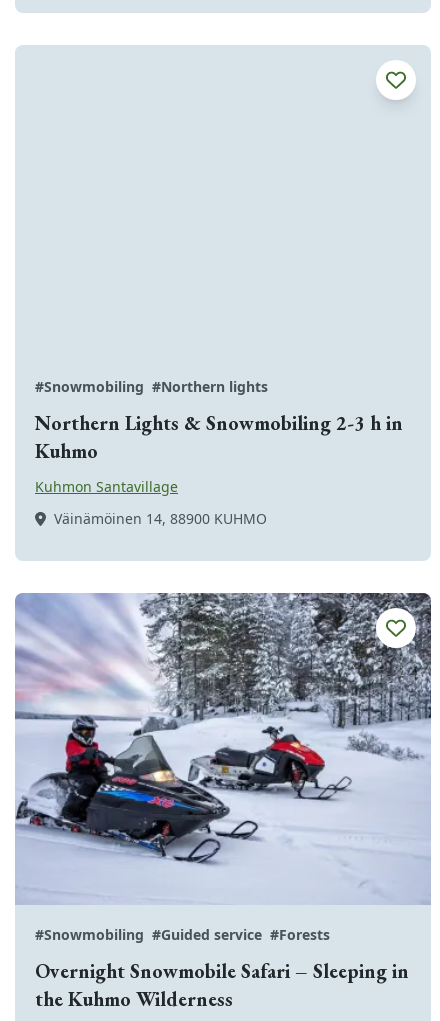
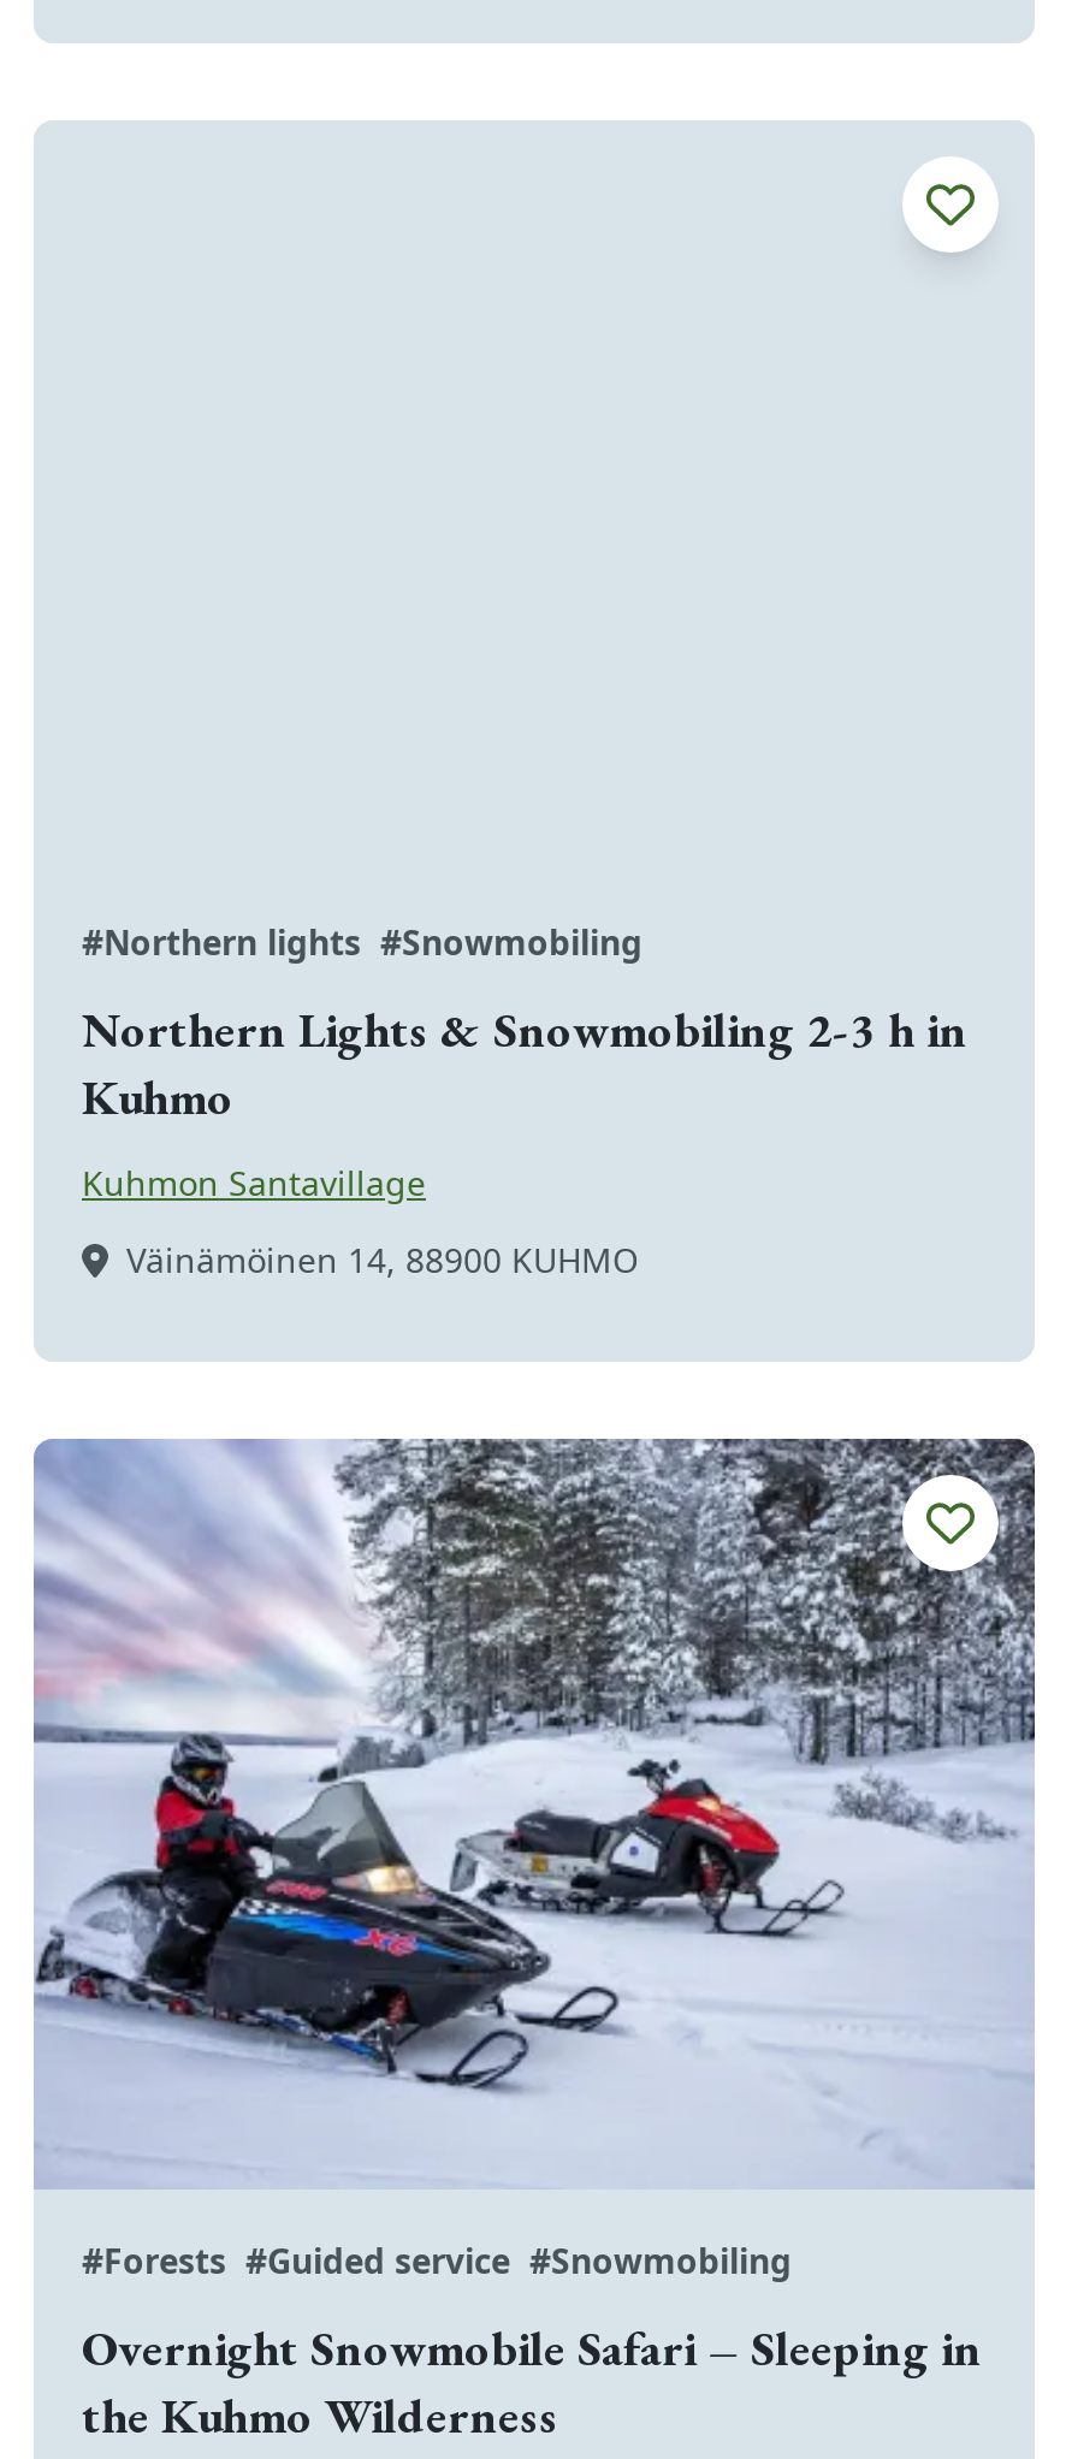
[35,377,268,396] #Snowmobiling #Northern lights -> [82,919,642,965] #Northern lights #Snowmobiling
[35,925,330,944] #Snowmobiling #Guided service #Forests -> [82,2238,792,2283] #Forests #Guided service #Snowmobiling

